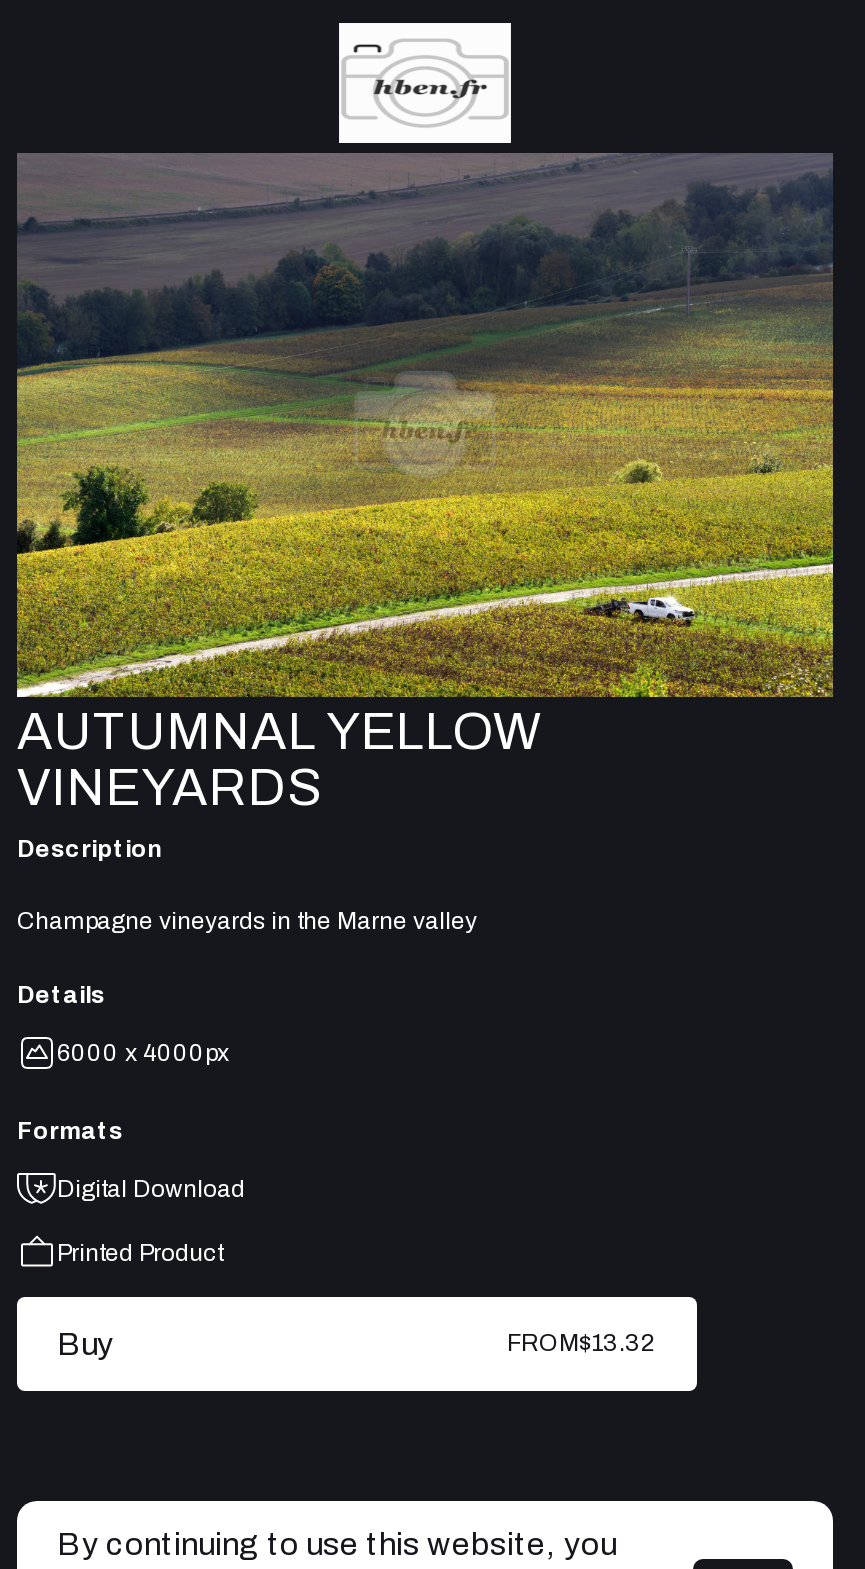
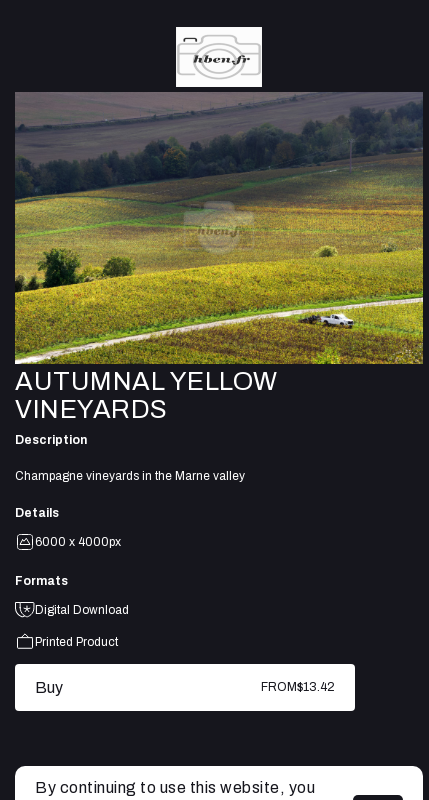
[507,1330,657,1358] FROM$13.32 -> [261,680,335,694] FROM$13.42

